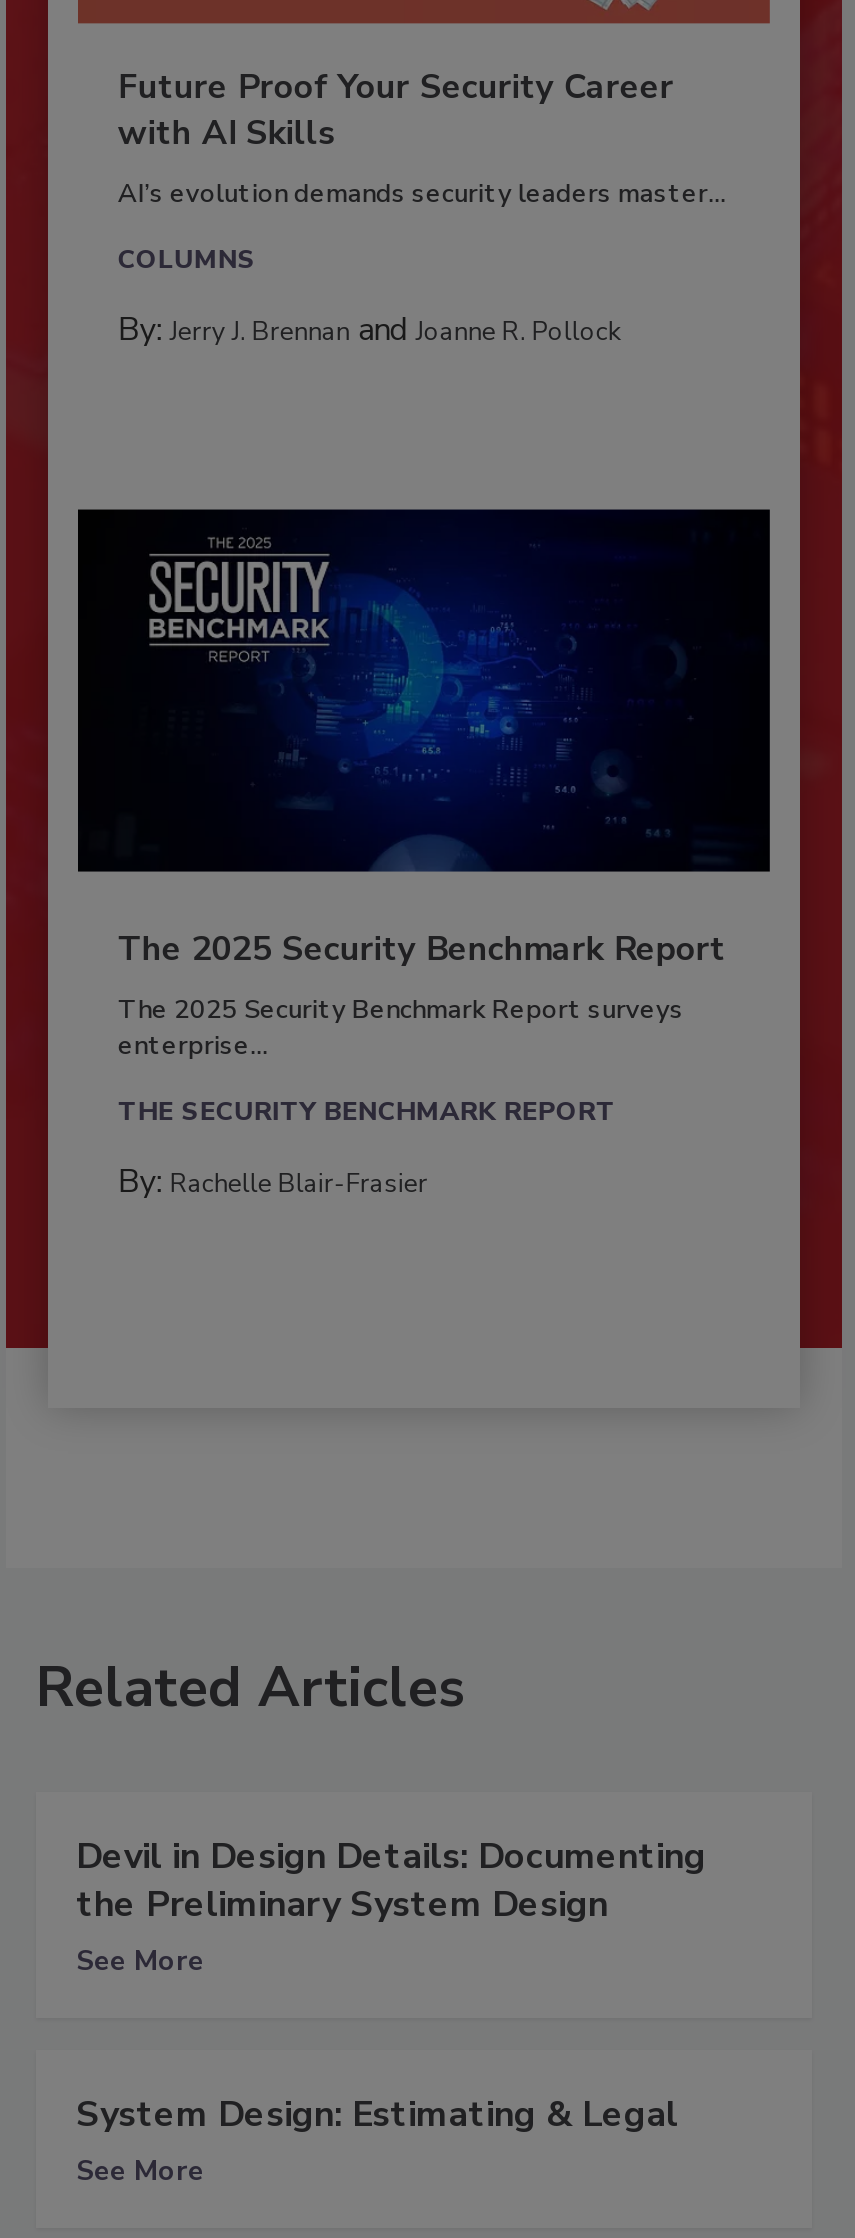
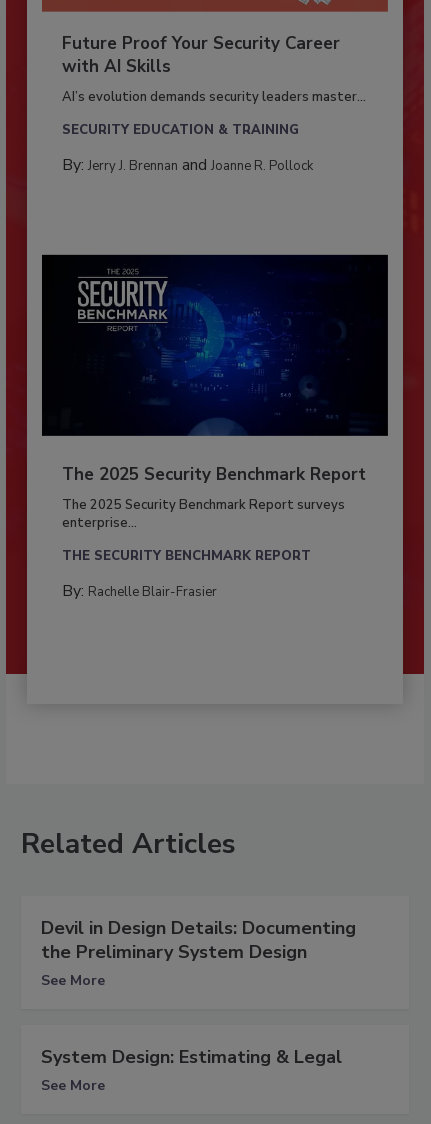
[118,242,256,278] COLUMNS -> [62,121,299,139] SECURITY EDUCATION & TRAINING

